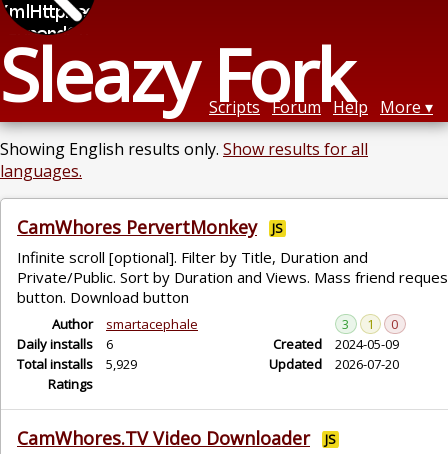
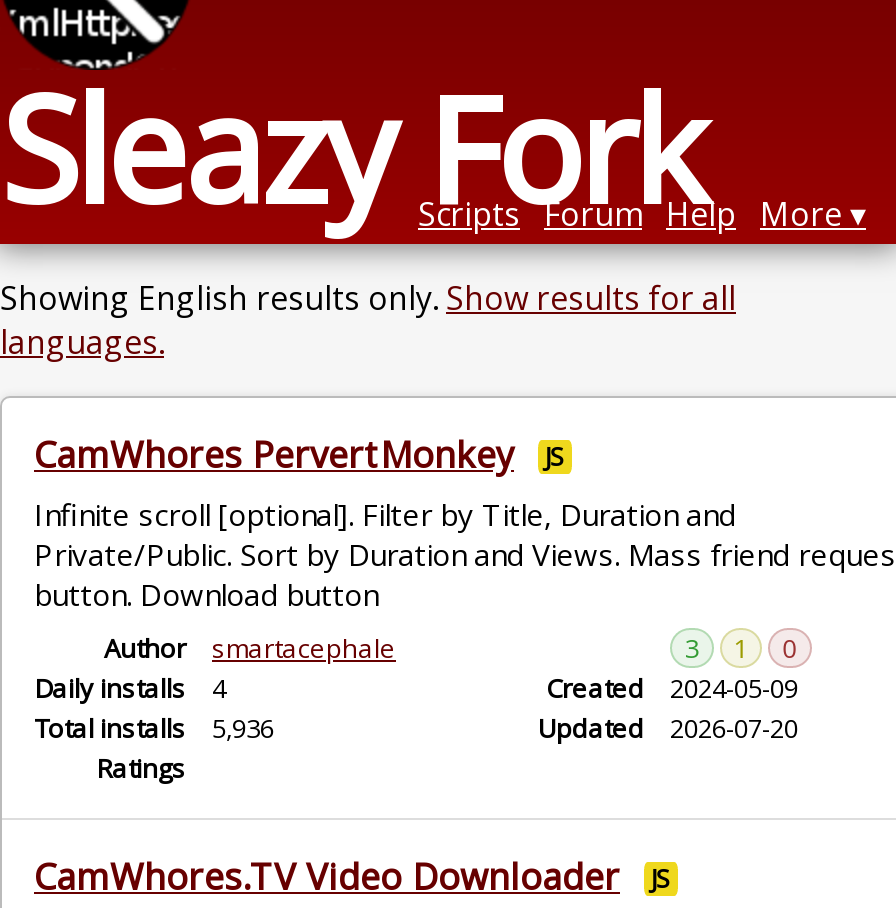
[17,335,113,353] Daily installs 6 -> [34,670,226,706] Daily installs 4
[17,355,137,373] Total installs 5,929 -> [34,710,274,746] Total installs 5,936

